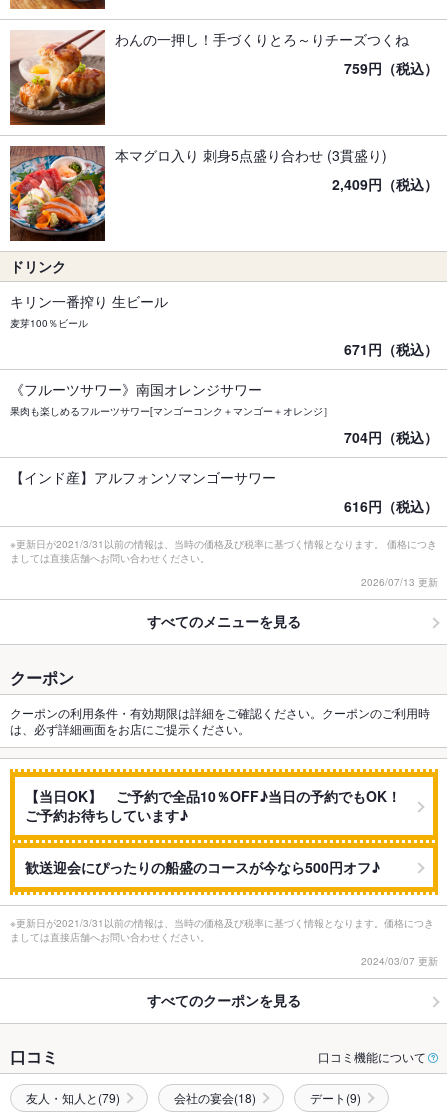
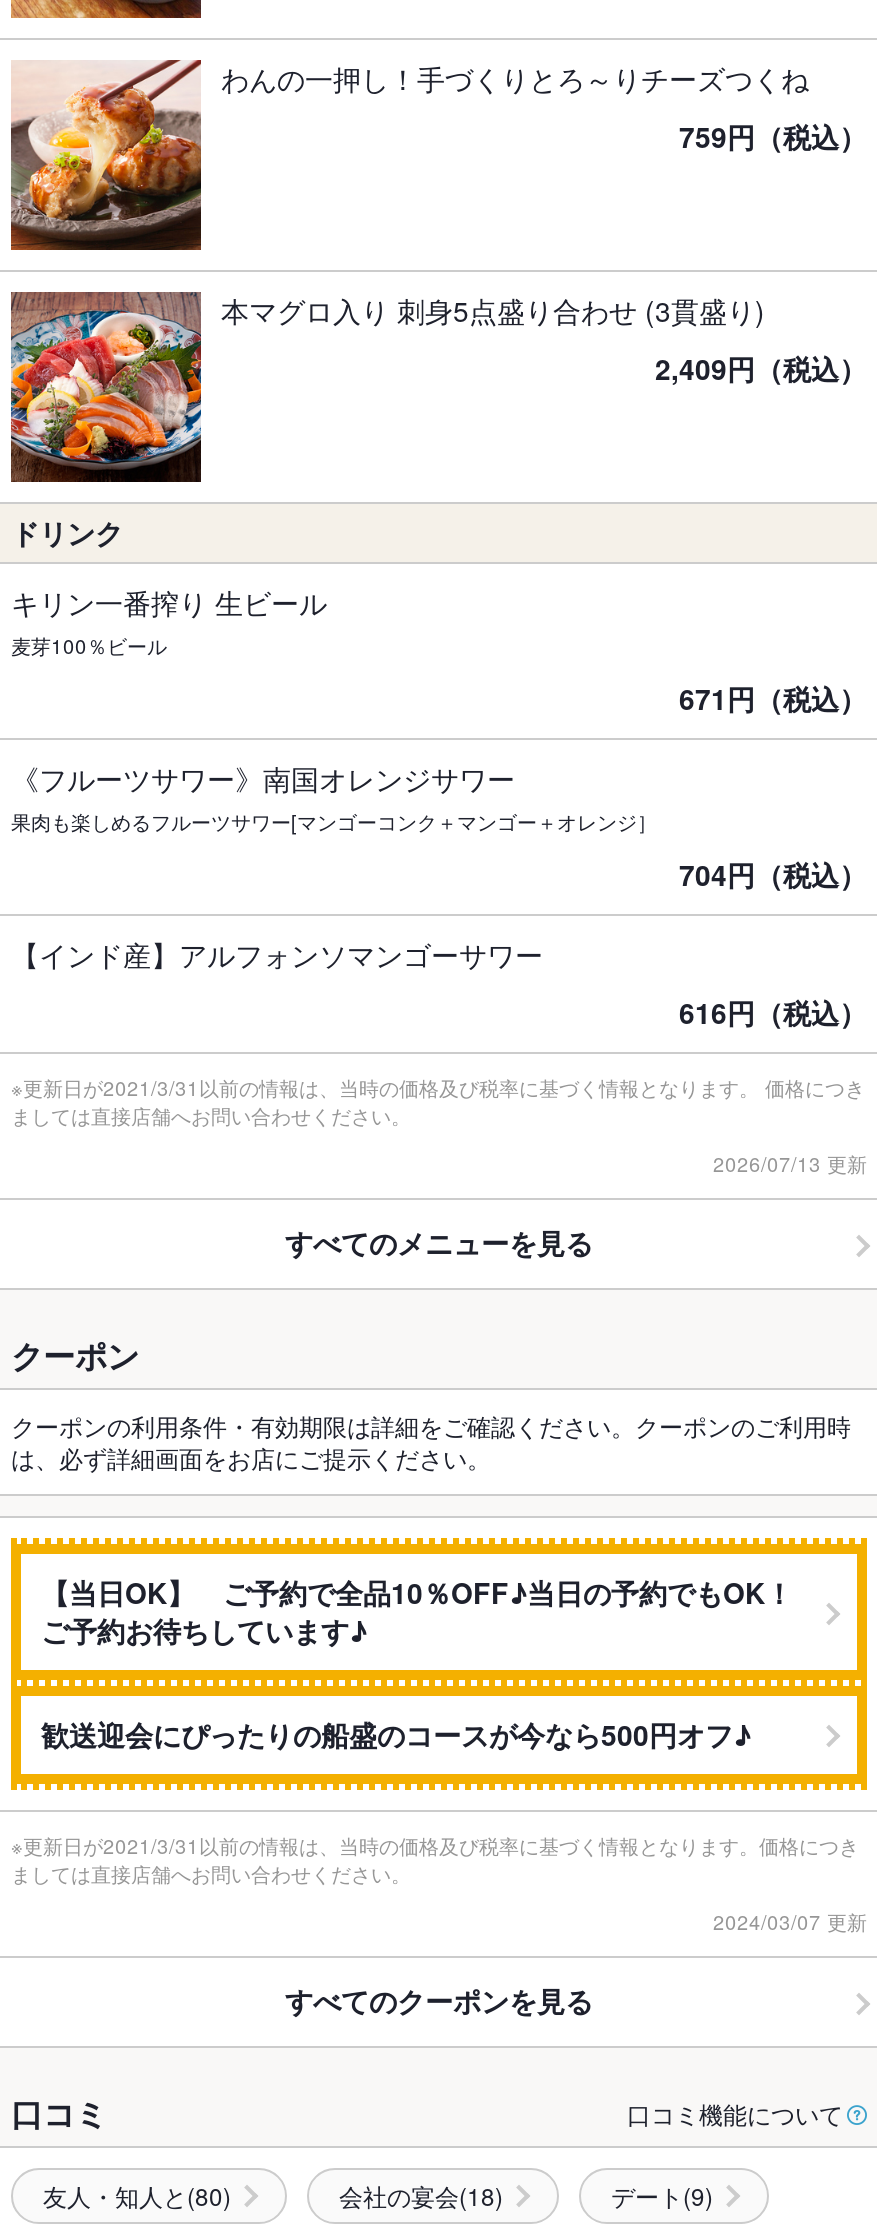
[26,1089,120,1106] 友人・知人と(79) -> [43,2178,231,2212] 友人・知人と(80)

